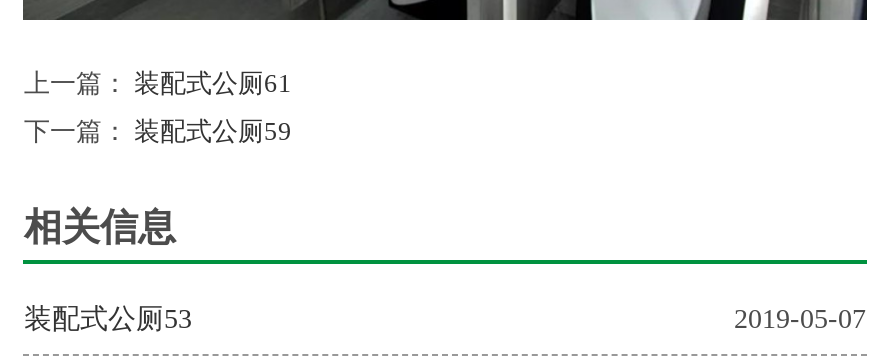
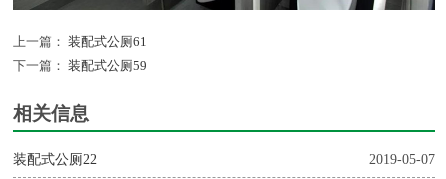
[24,305,192,335] 装配式公厕53 -> [13,152,97,167] 装配式公厕22

